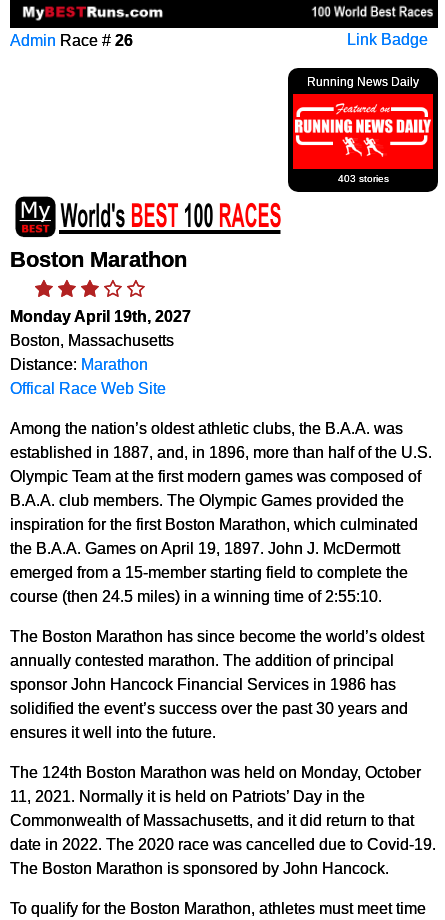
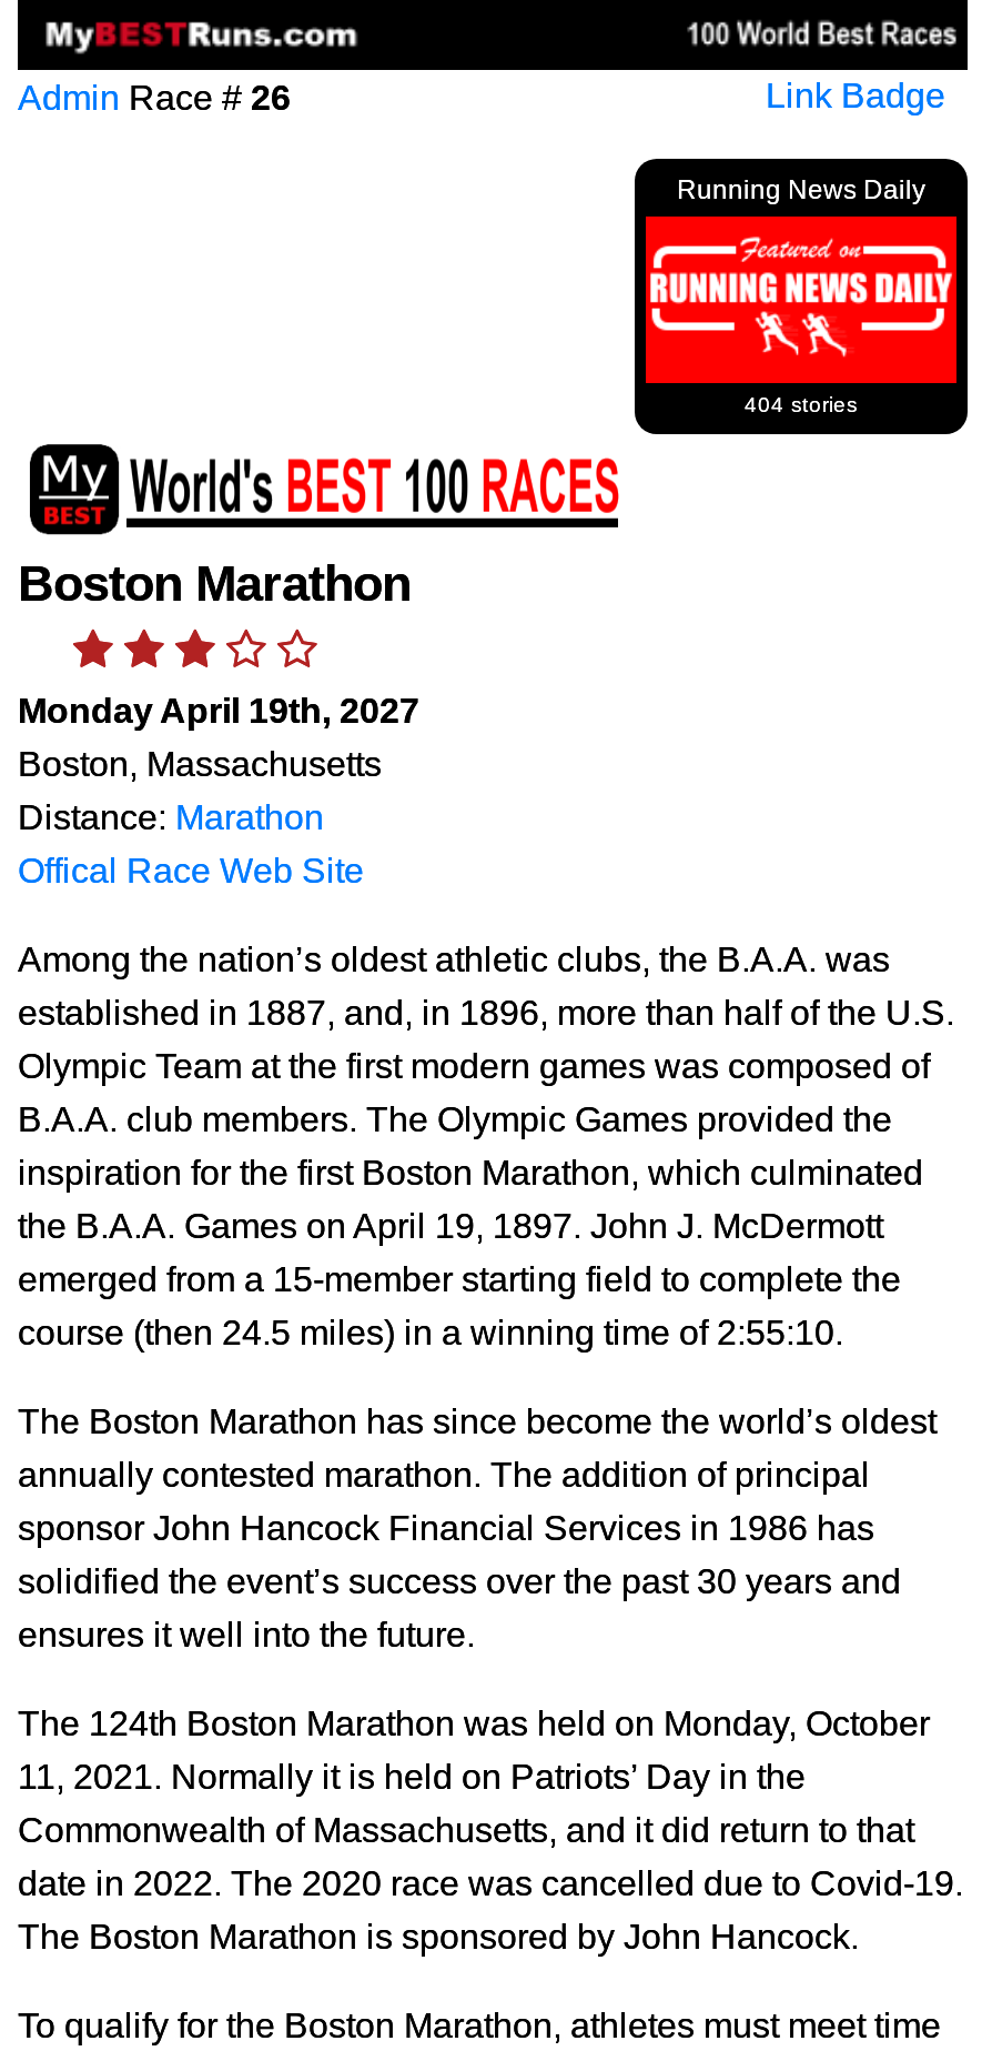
[337,173,388,184] 403 stories -> [745,393,858,417] 404 stories

